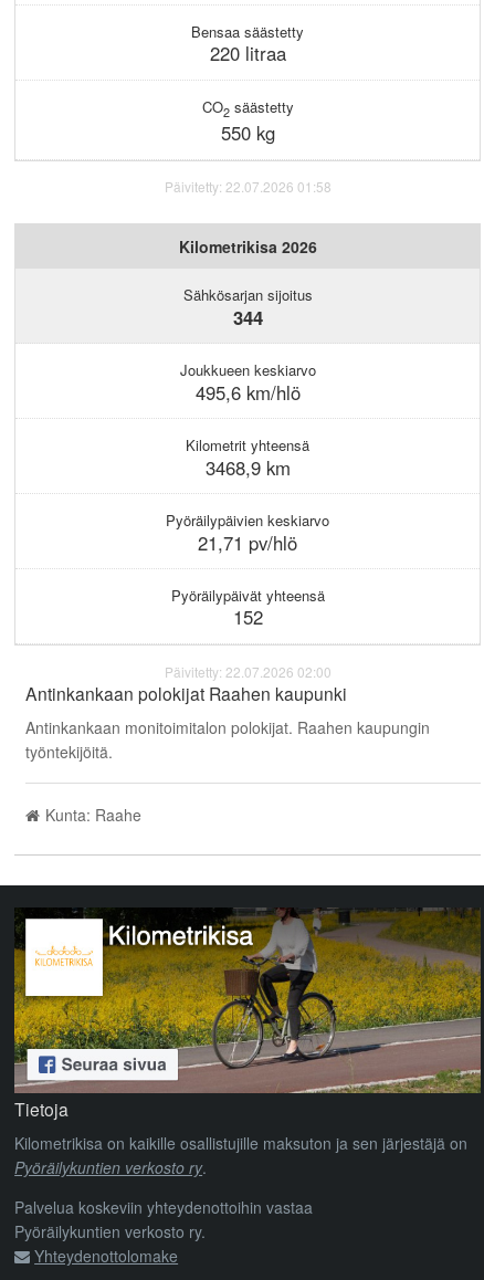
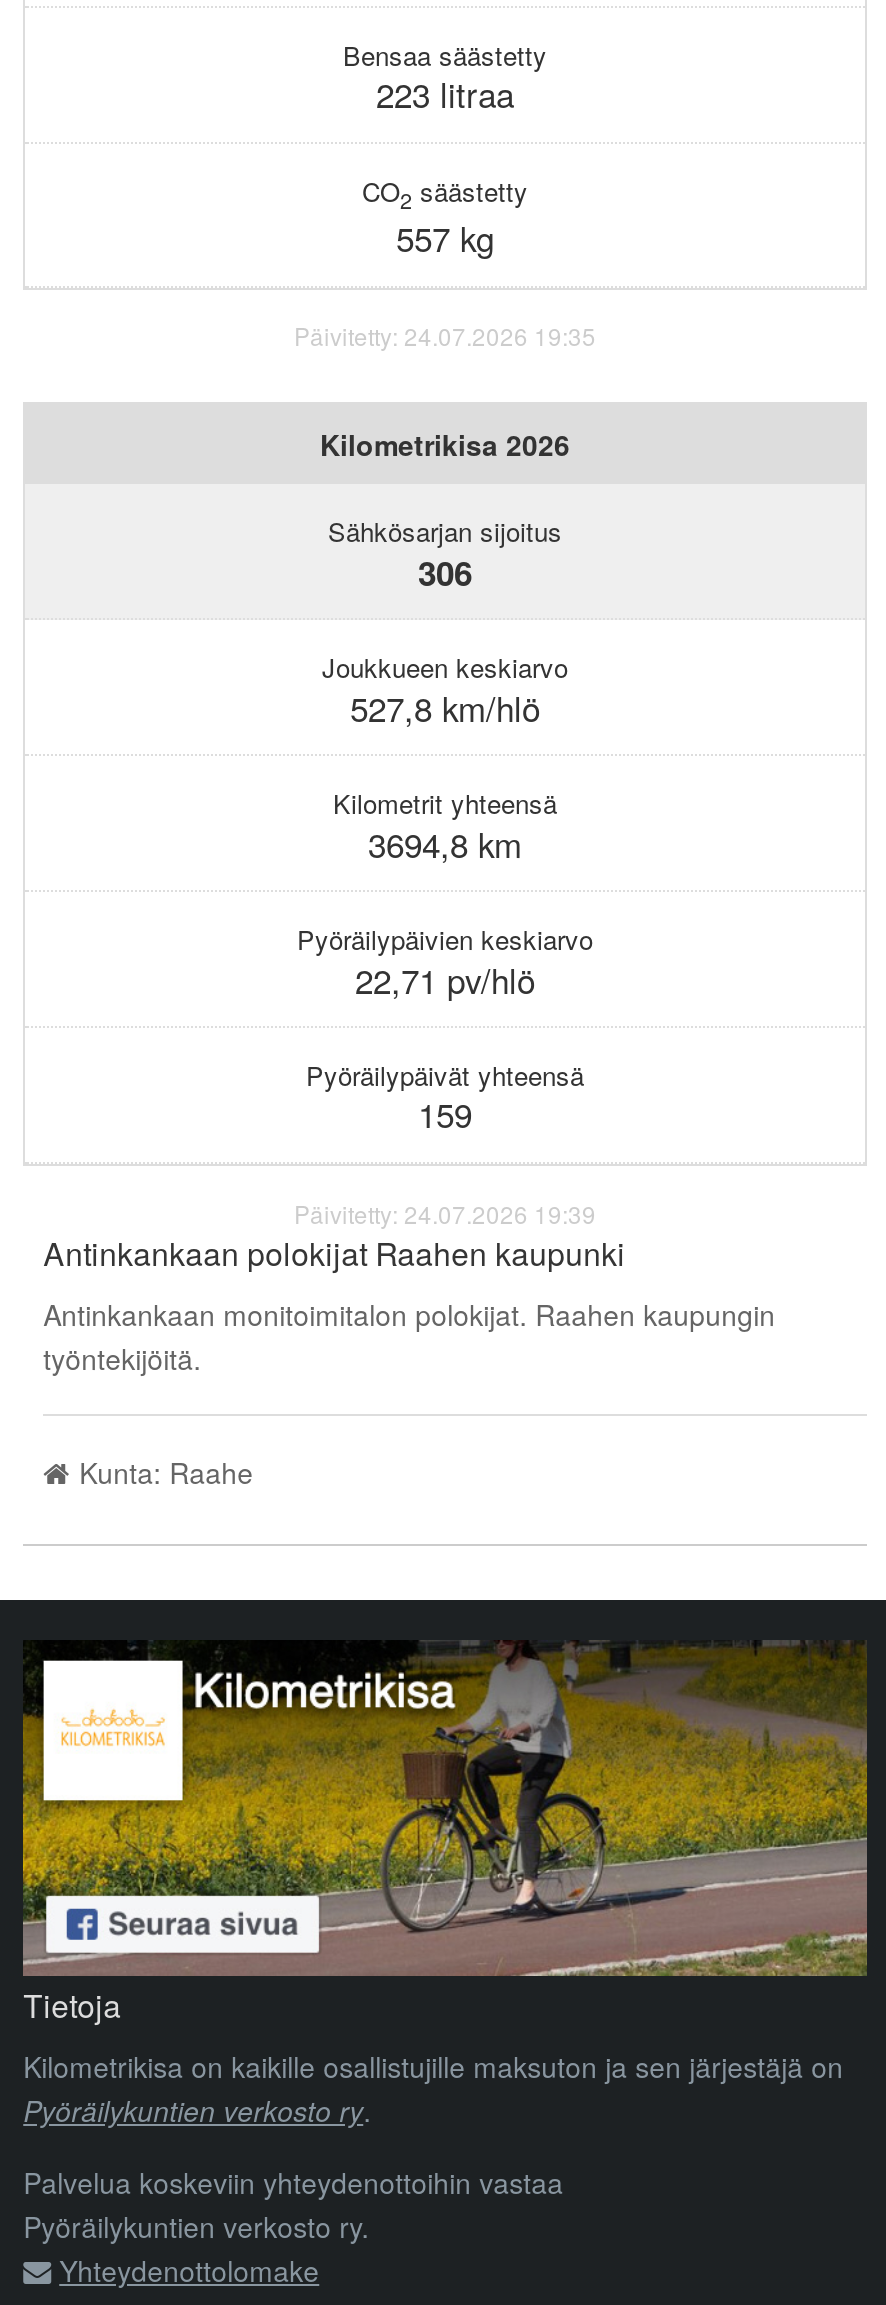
[209,40,286,67] 220 litraa -> [376,71,514,119] 223 litraa
[220,119,275,146] 550 kg -> [396,214,494,262] 557 kg
[164,177,331,196] Päivitetty: 22.07.2026 01:58 -> [294,318,596,352] Päivitetty: 24.07.2026 19:35
[233,304,262,330] 344 -> [418,547,472,595] 306
[195,379,300,405] 495,6 km/hlö -> [350,683,540,731] 527,8 km/hlö
[205,454,290,480] 3468,9 km -> [368,819,522,867] 3694,8 km
[198,529,297,555] 21,71 pv/hlö -> [355,955,535,1003] 22,71 pv/hlö
[233,604,262,631] 152 -> [418,1091,472,1139] 159
[164,662,331,681] Päivitetty: 22.07.2026 02:00 -> [294,1195,596,1229] Päivitetty: 24.07.2026 19:39

